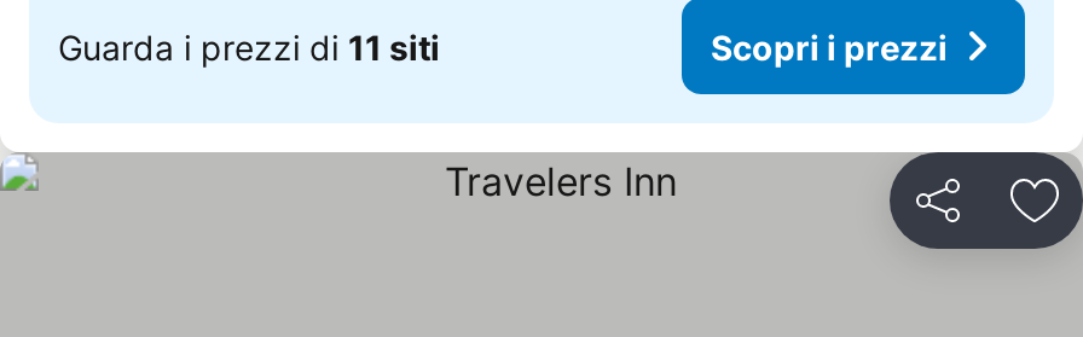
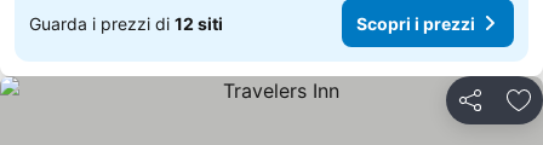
[58,25,440,66] Guarda i prezzi di 11 siti -> [29,13,223,33] Guarda i prezzi di 12 siti

